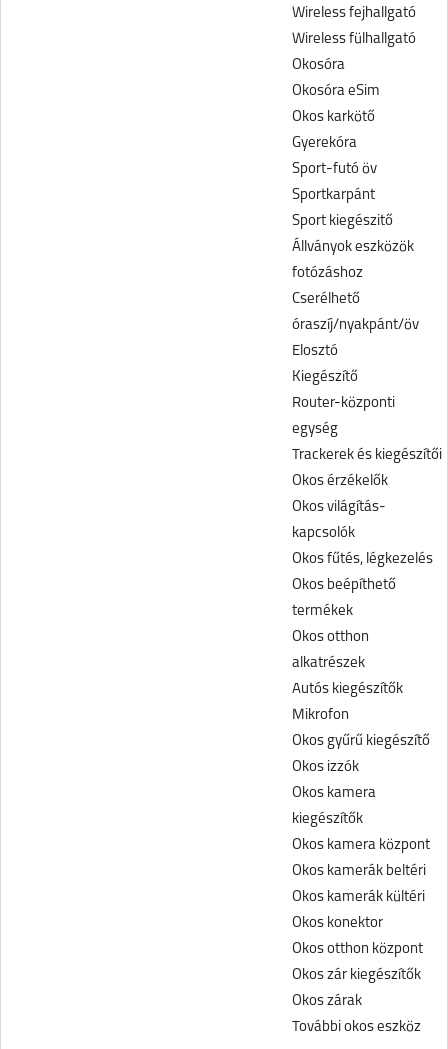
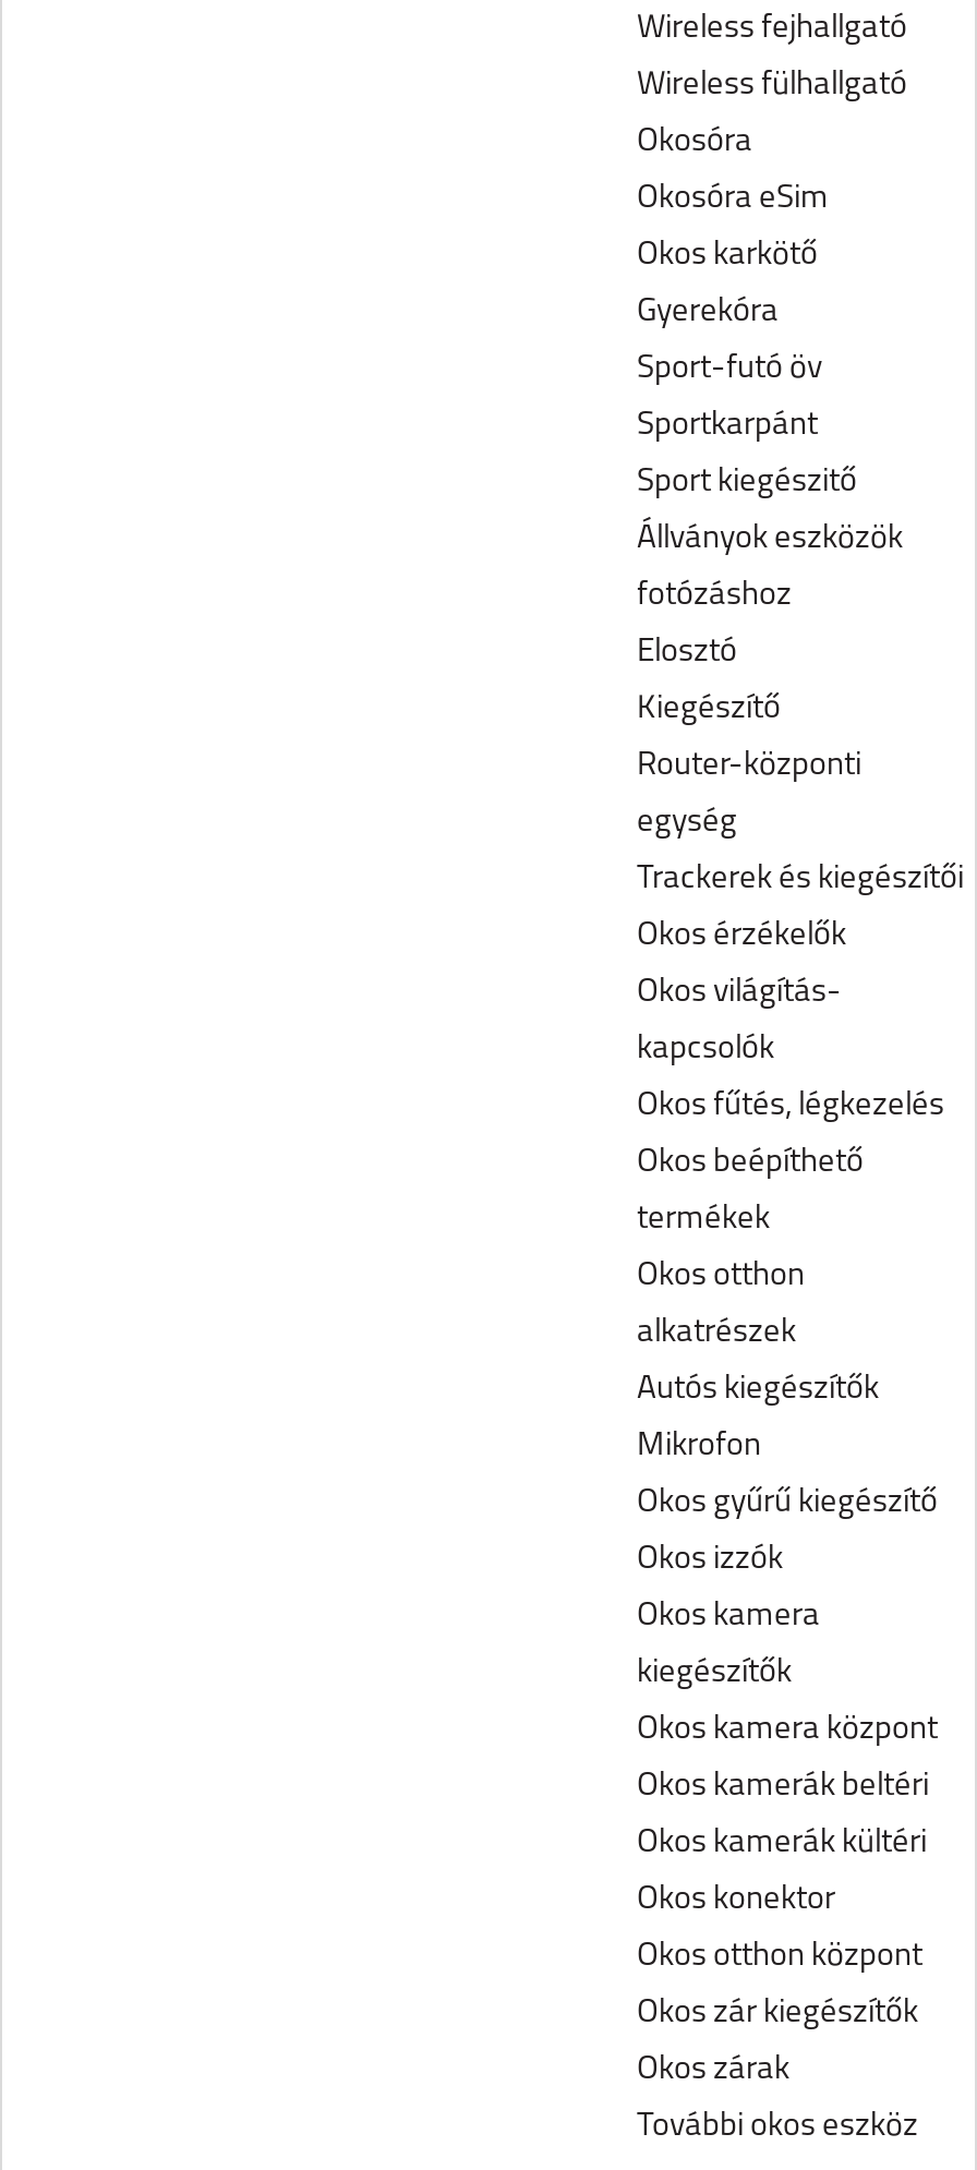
[292,292,419,333] Cserélhető | óraszíj/nyakpánt/öv -> none

